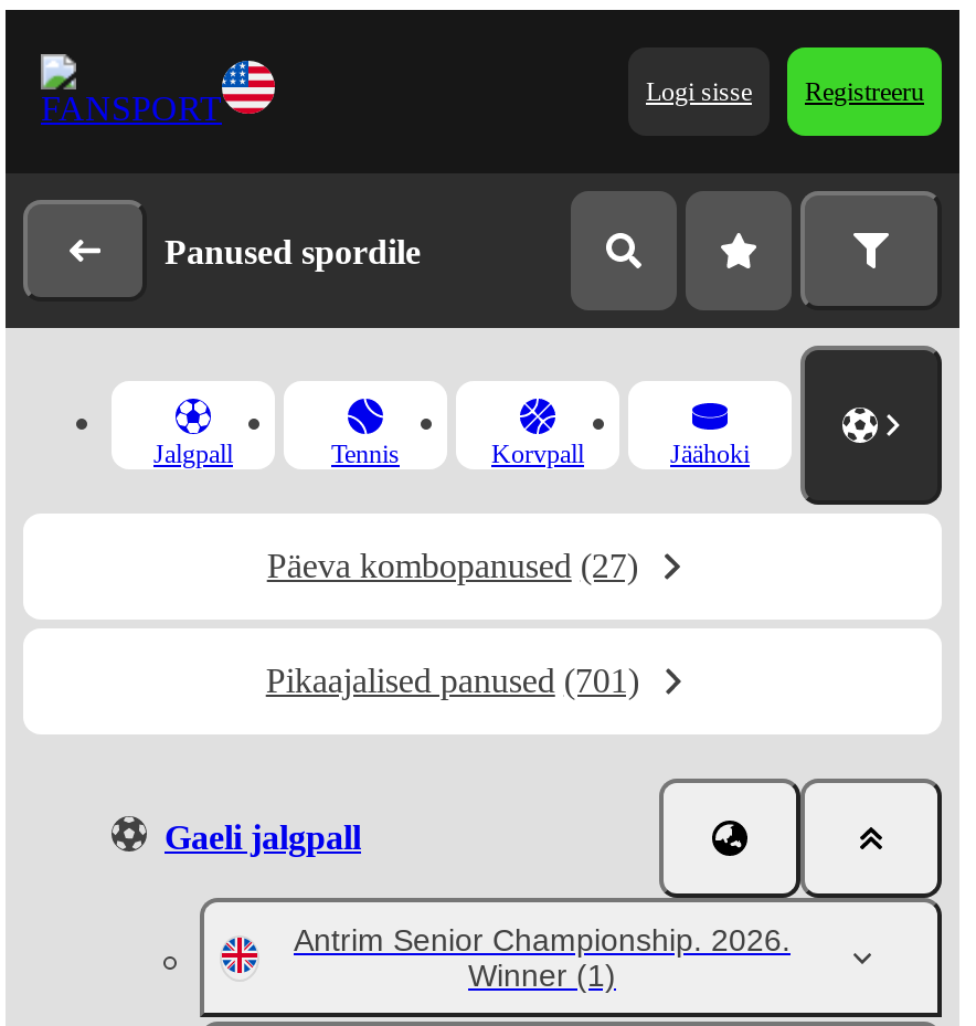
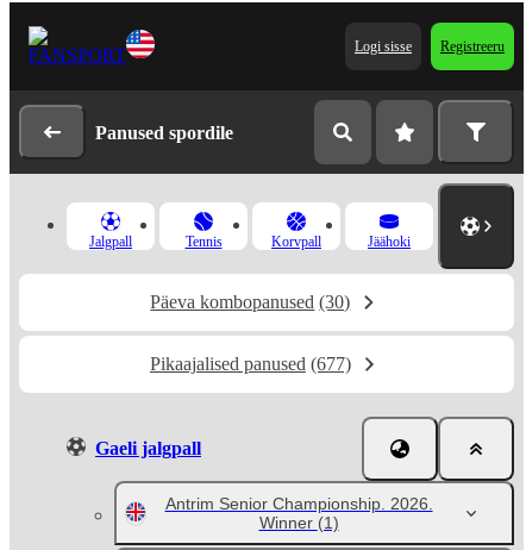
[267,547,638,584] Päeva kombopanused (27) -> [150,292,350,312] Päeva kombopanused (30)
[266,662,639,699] Pikaajalised panused (701) -> [150,354,351,374] Pikaajalised panused (677)

